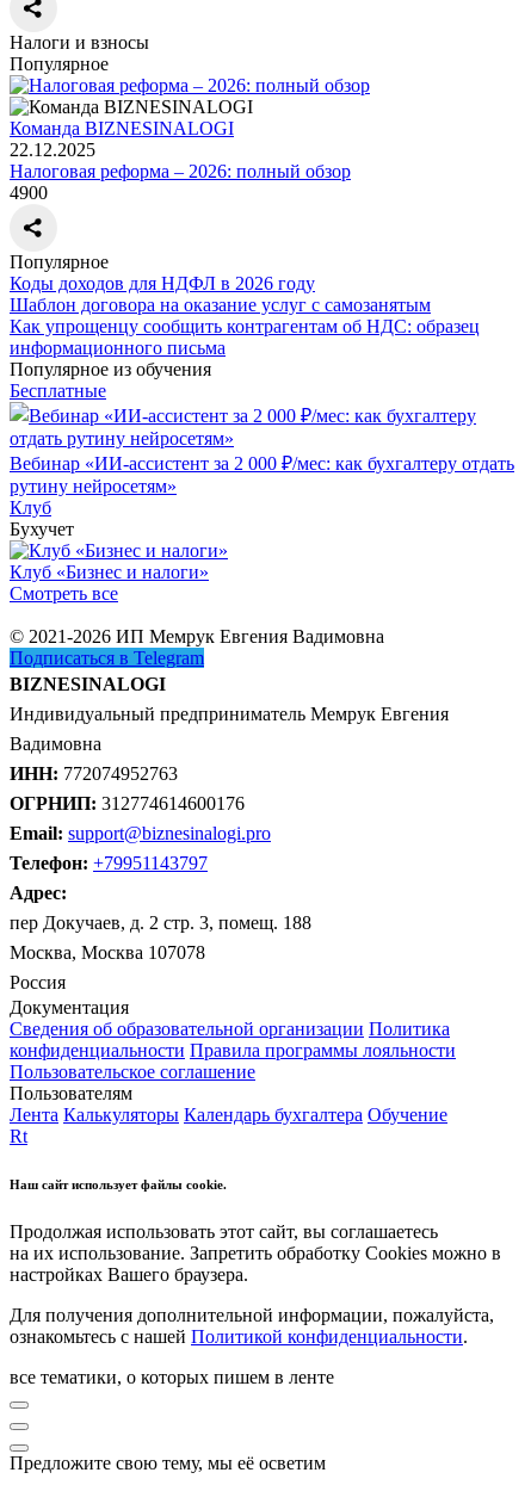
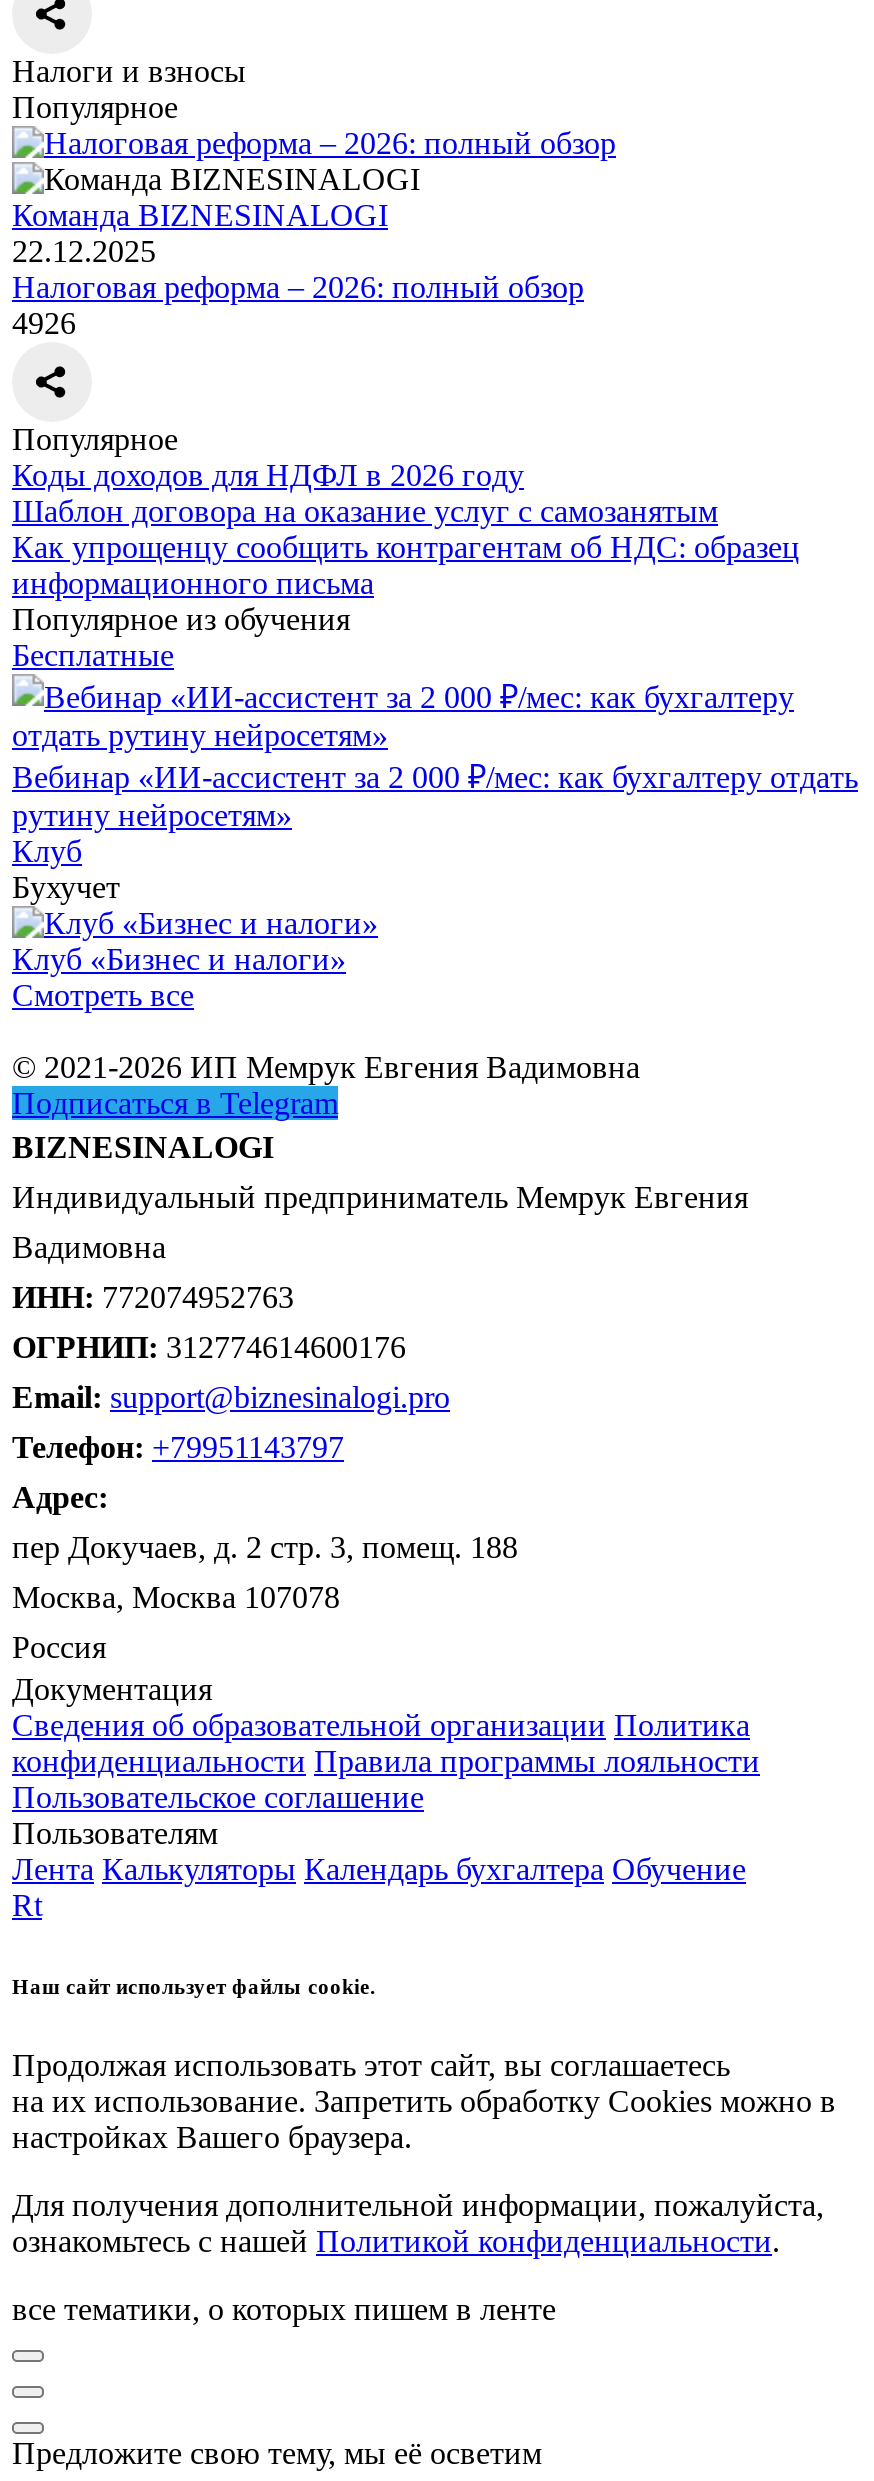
[10,182,48,203] 4900 -> [12,306,76,340] 4926

